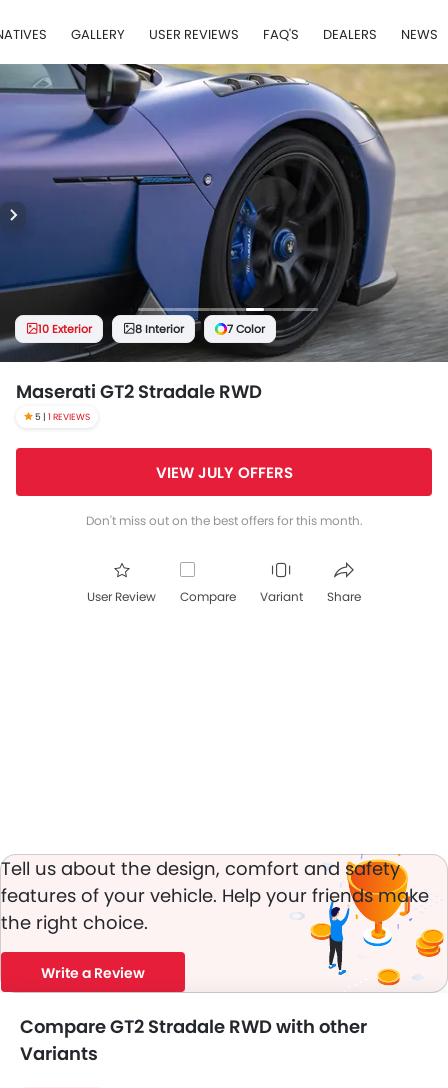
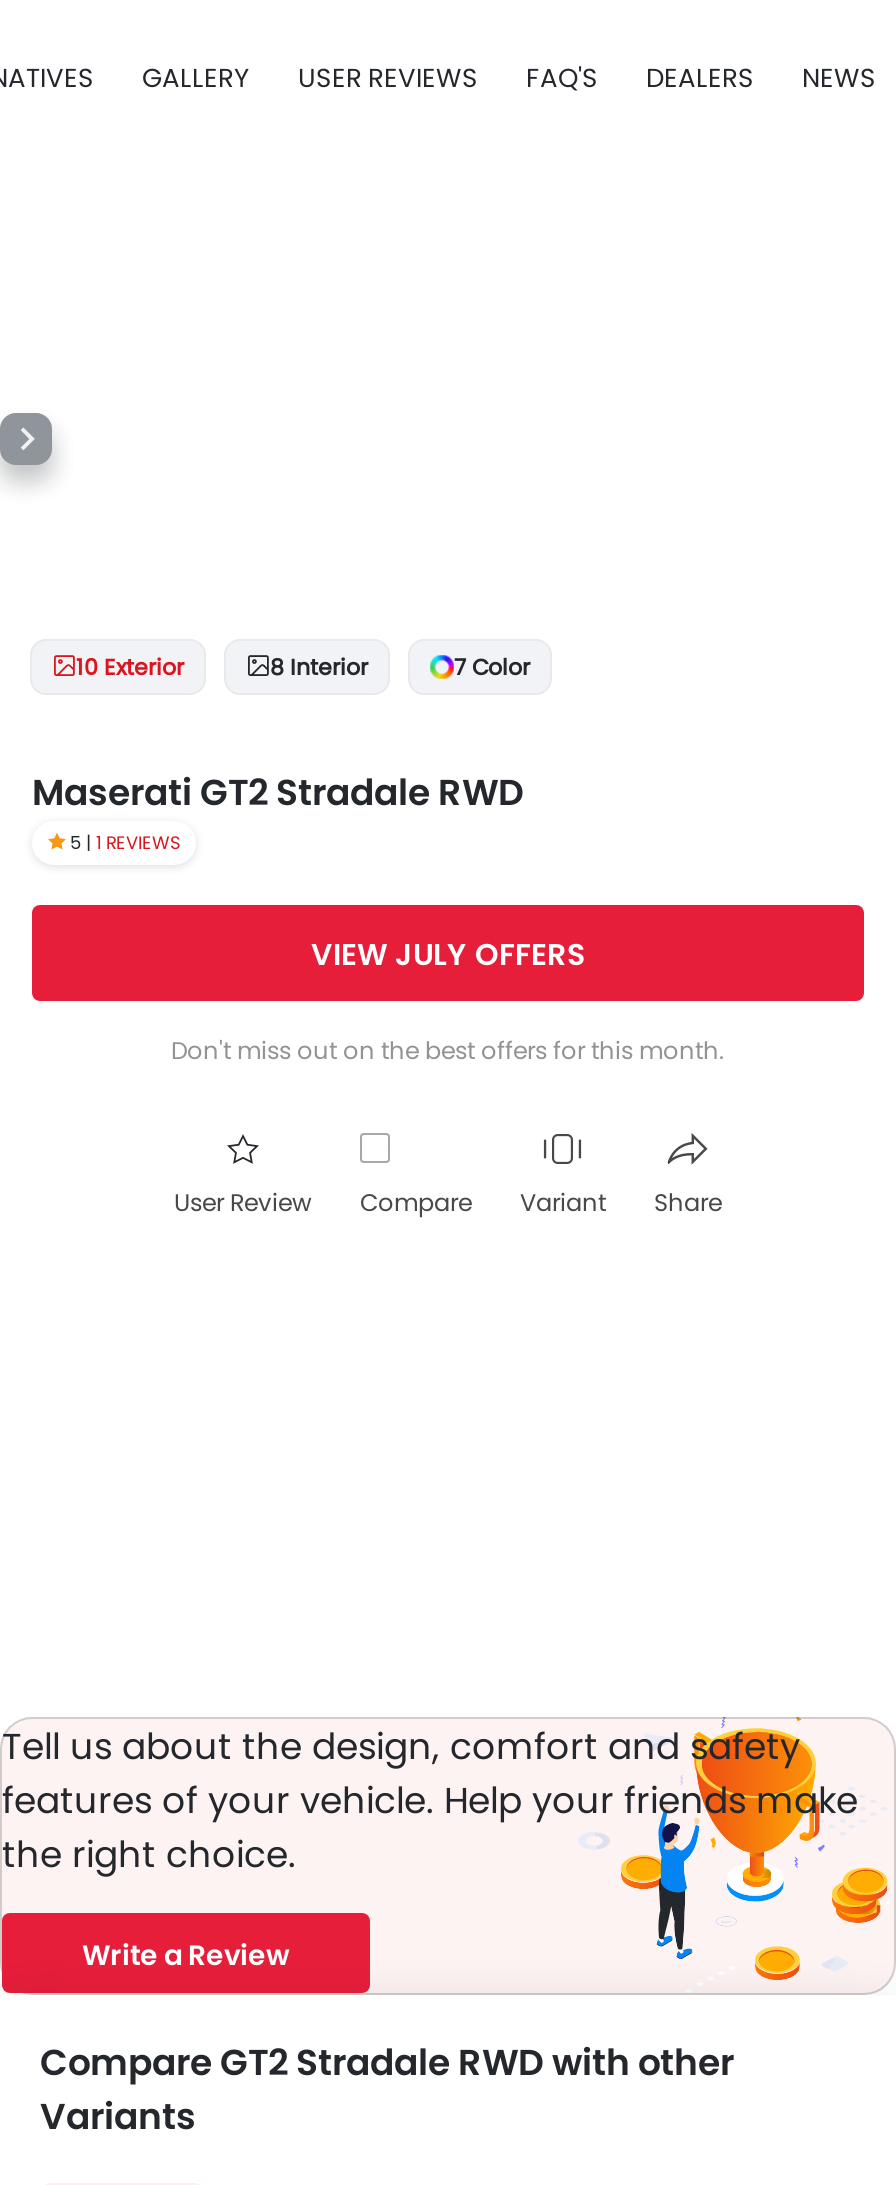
[3,63,445,363] [image] -> none

